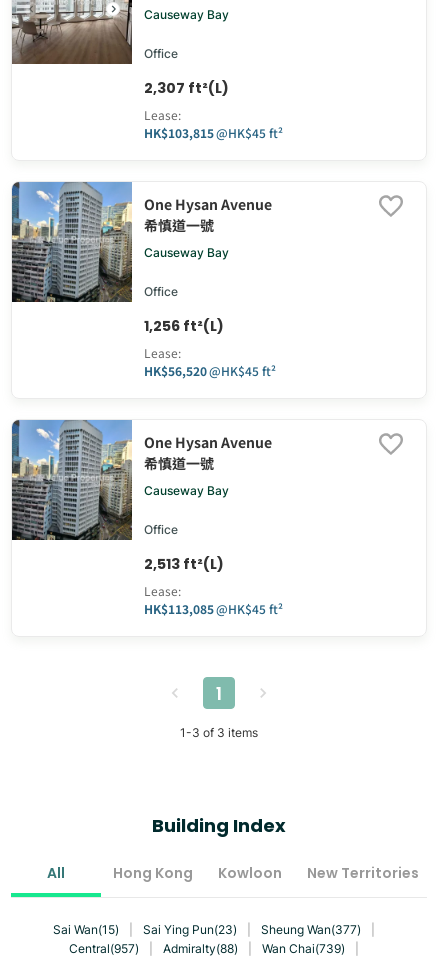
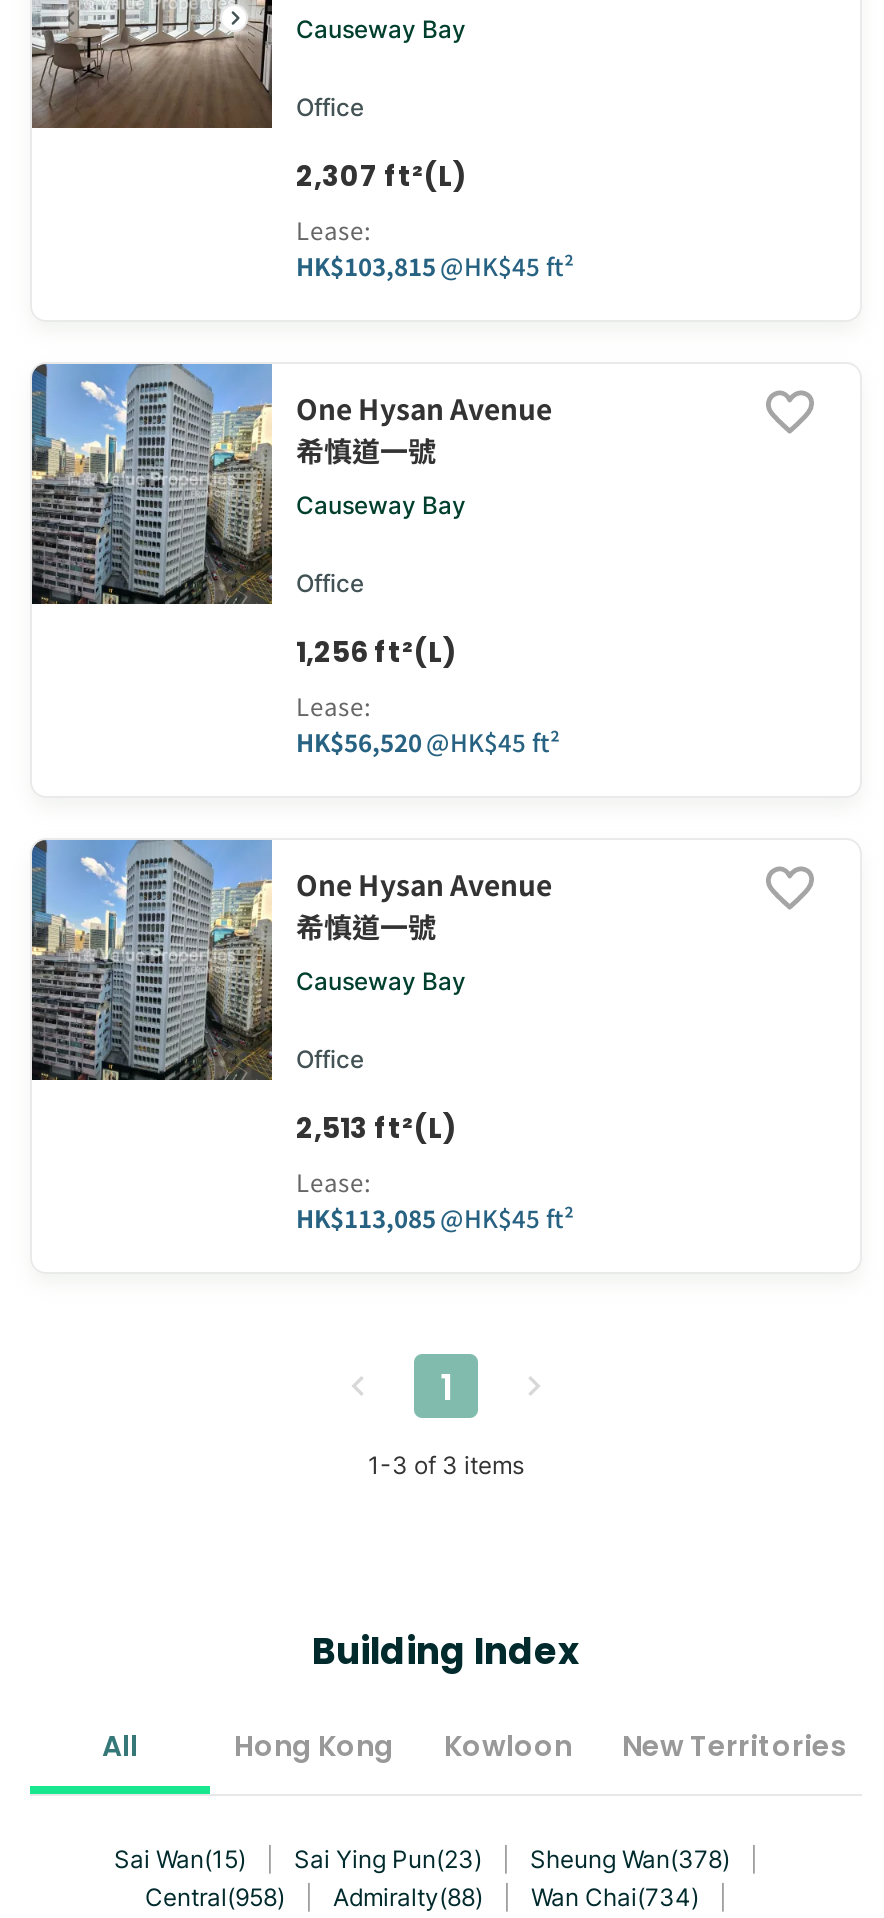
[261,922,361,937] Sheung Wan(377) -> [530,1844,730,1874] Sheung Wan(378)
[69,941,139,956] Central(957) -> [145,1882,285,1912] Central(958)
[262,941,345,956] Wan Chai(739) -> [531,1882,699,1912] Wan Chai(734)

